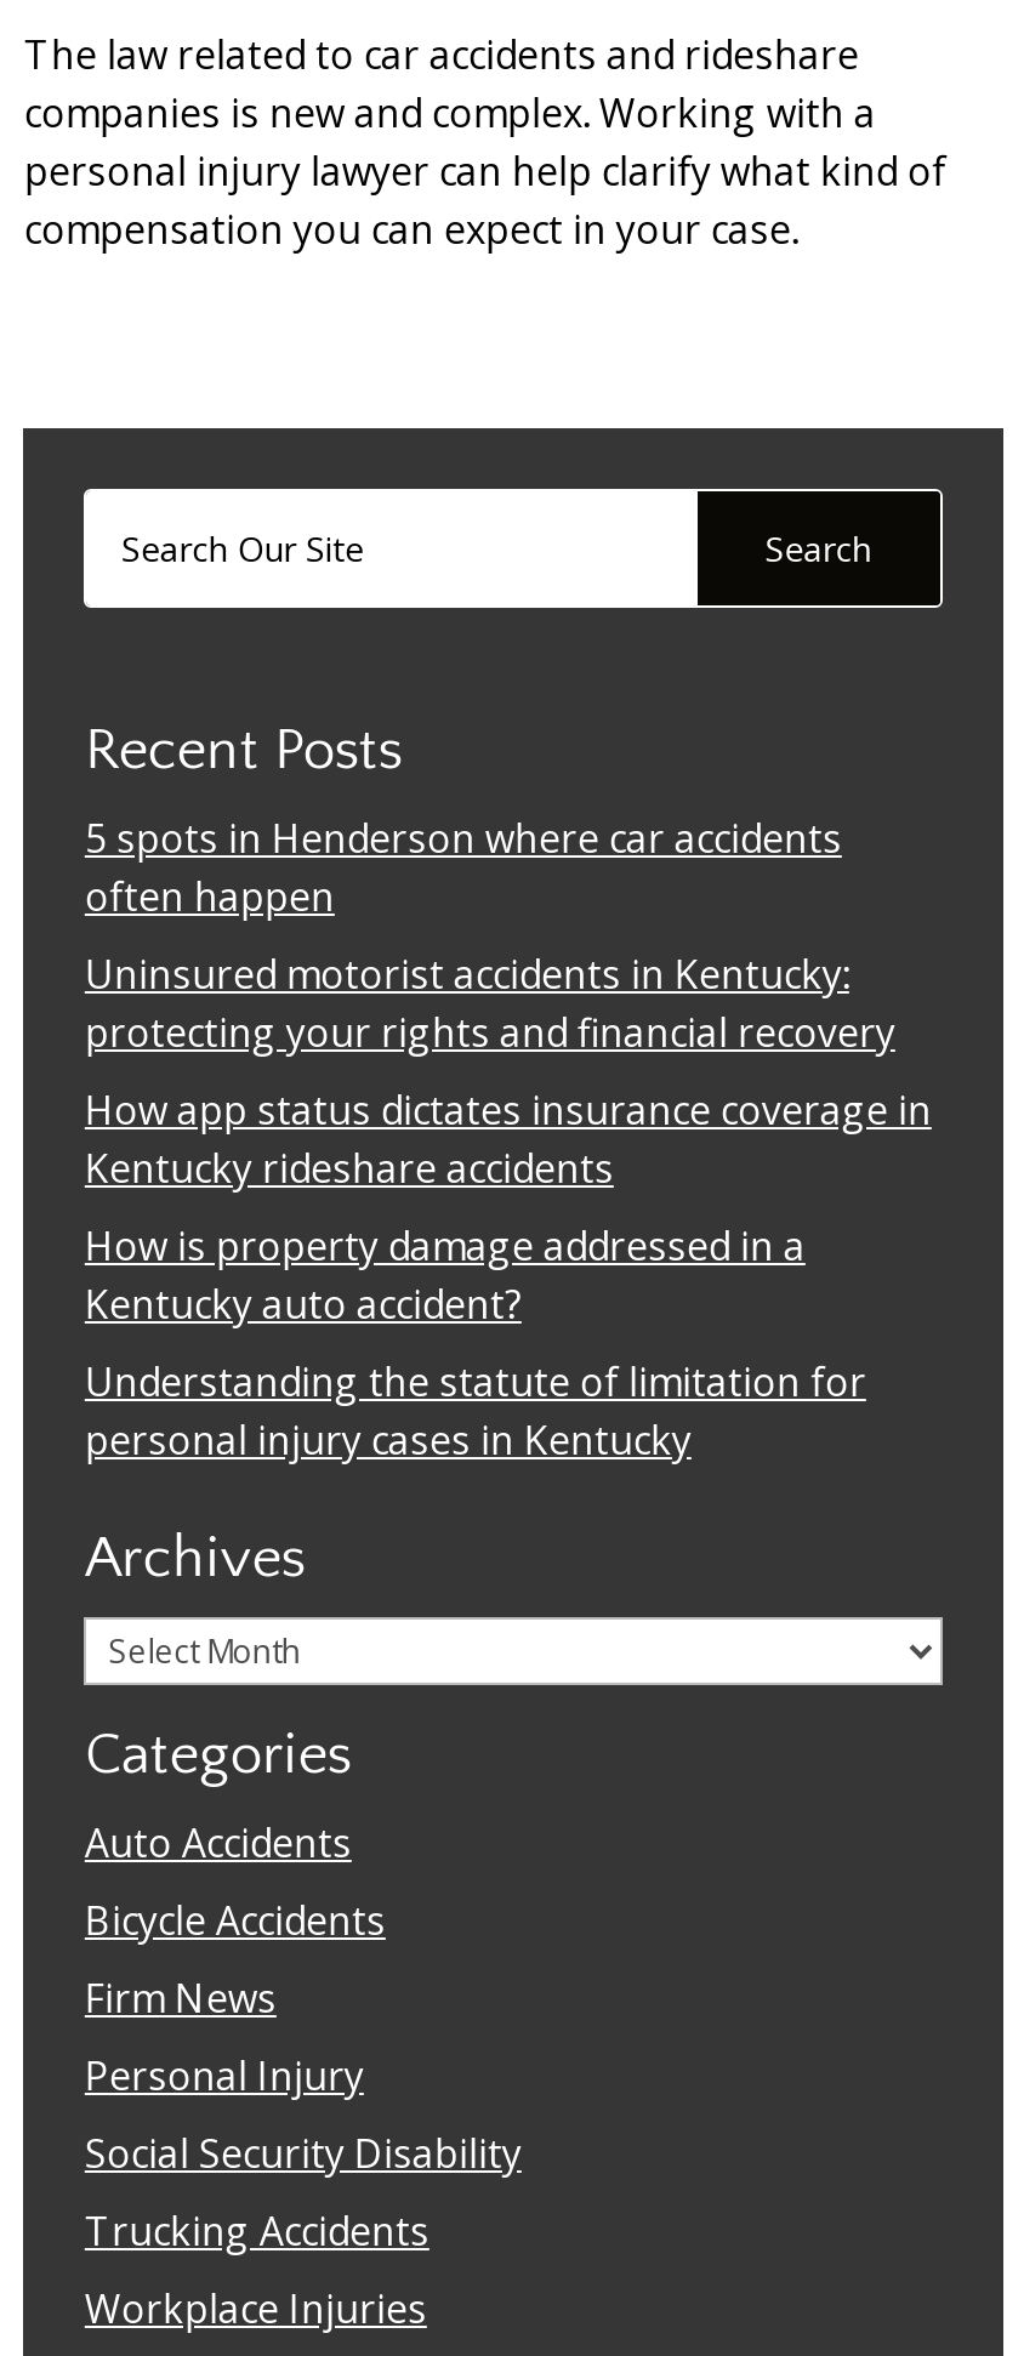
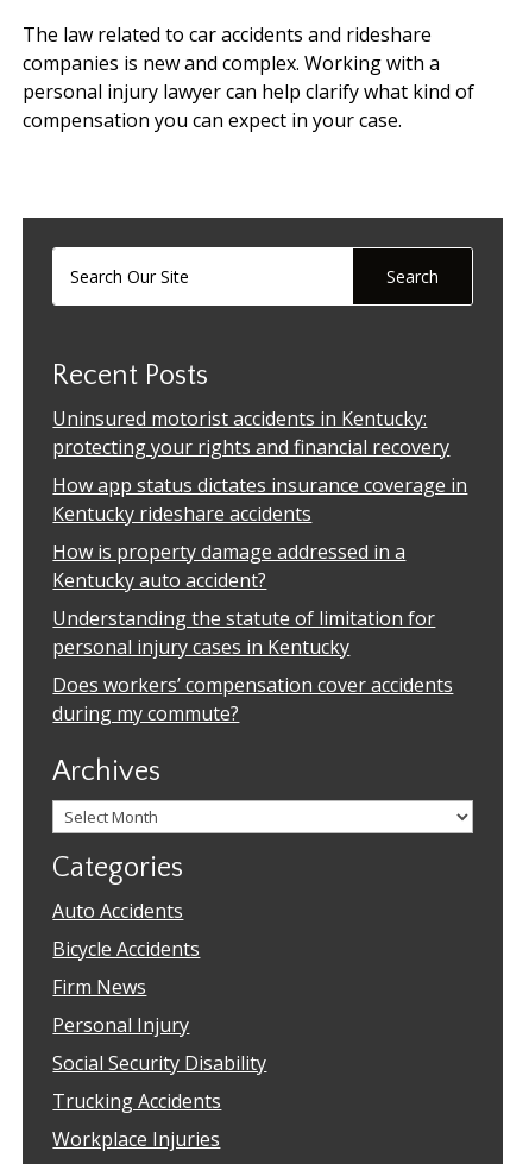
[85,812,842,923] 5 spots in Henderson where car accidents | often happen -> none
moved [85,947,932,1467] -> [53,405,468,660]: Uninsured motorist accidents in Kentucky: | protecting your rights and financial recovery | How app status dictates insurance coverage in | Kentucky rideshare accidents | How is property damage addressed in a | Kentucky auto accident? | Understanding the statute of limitation for | personal injury cases in Kentucky
none -> [53,672,453,726] Does workers’ compensation cover accidents | during my commute?

